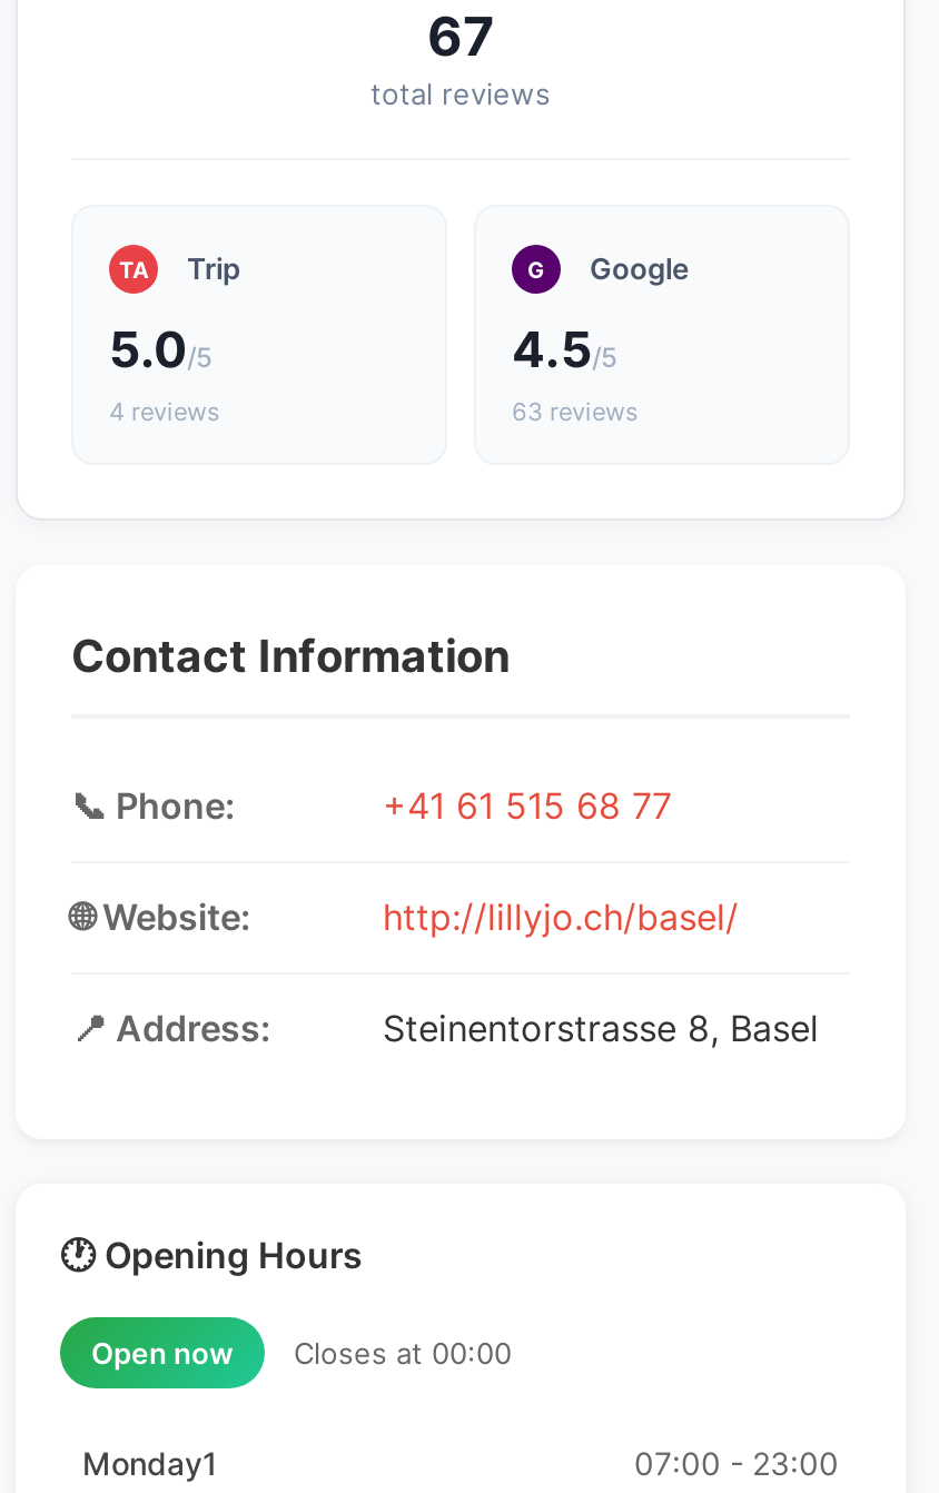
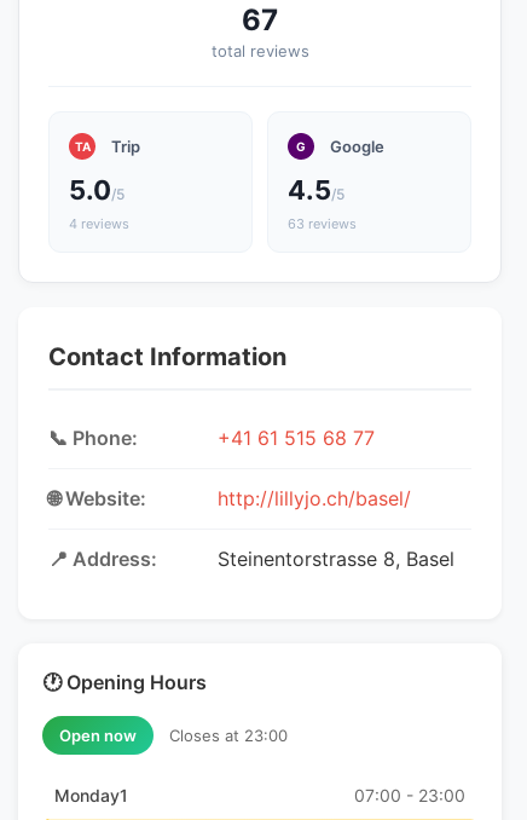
[91,1335,512,1371] Open now Closes at 00:00 -> [59,726,288,745] Open now Closes at 23:00

